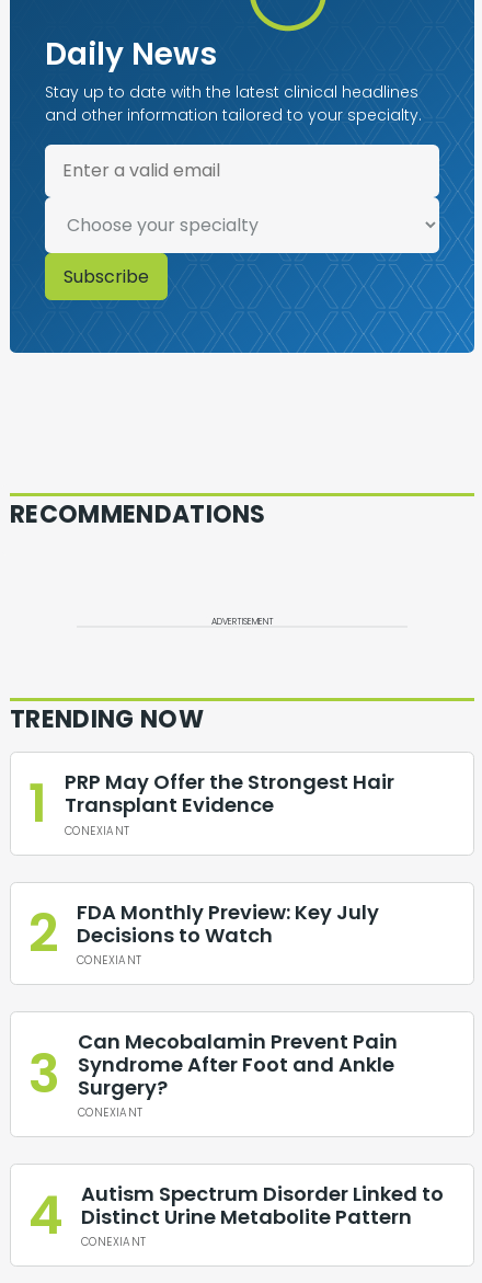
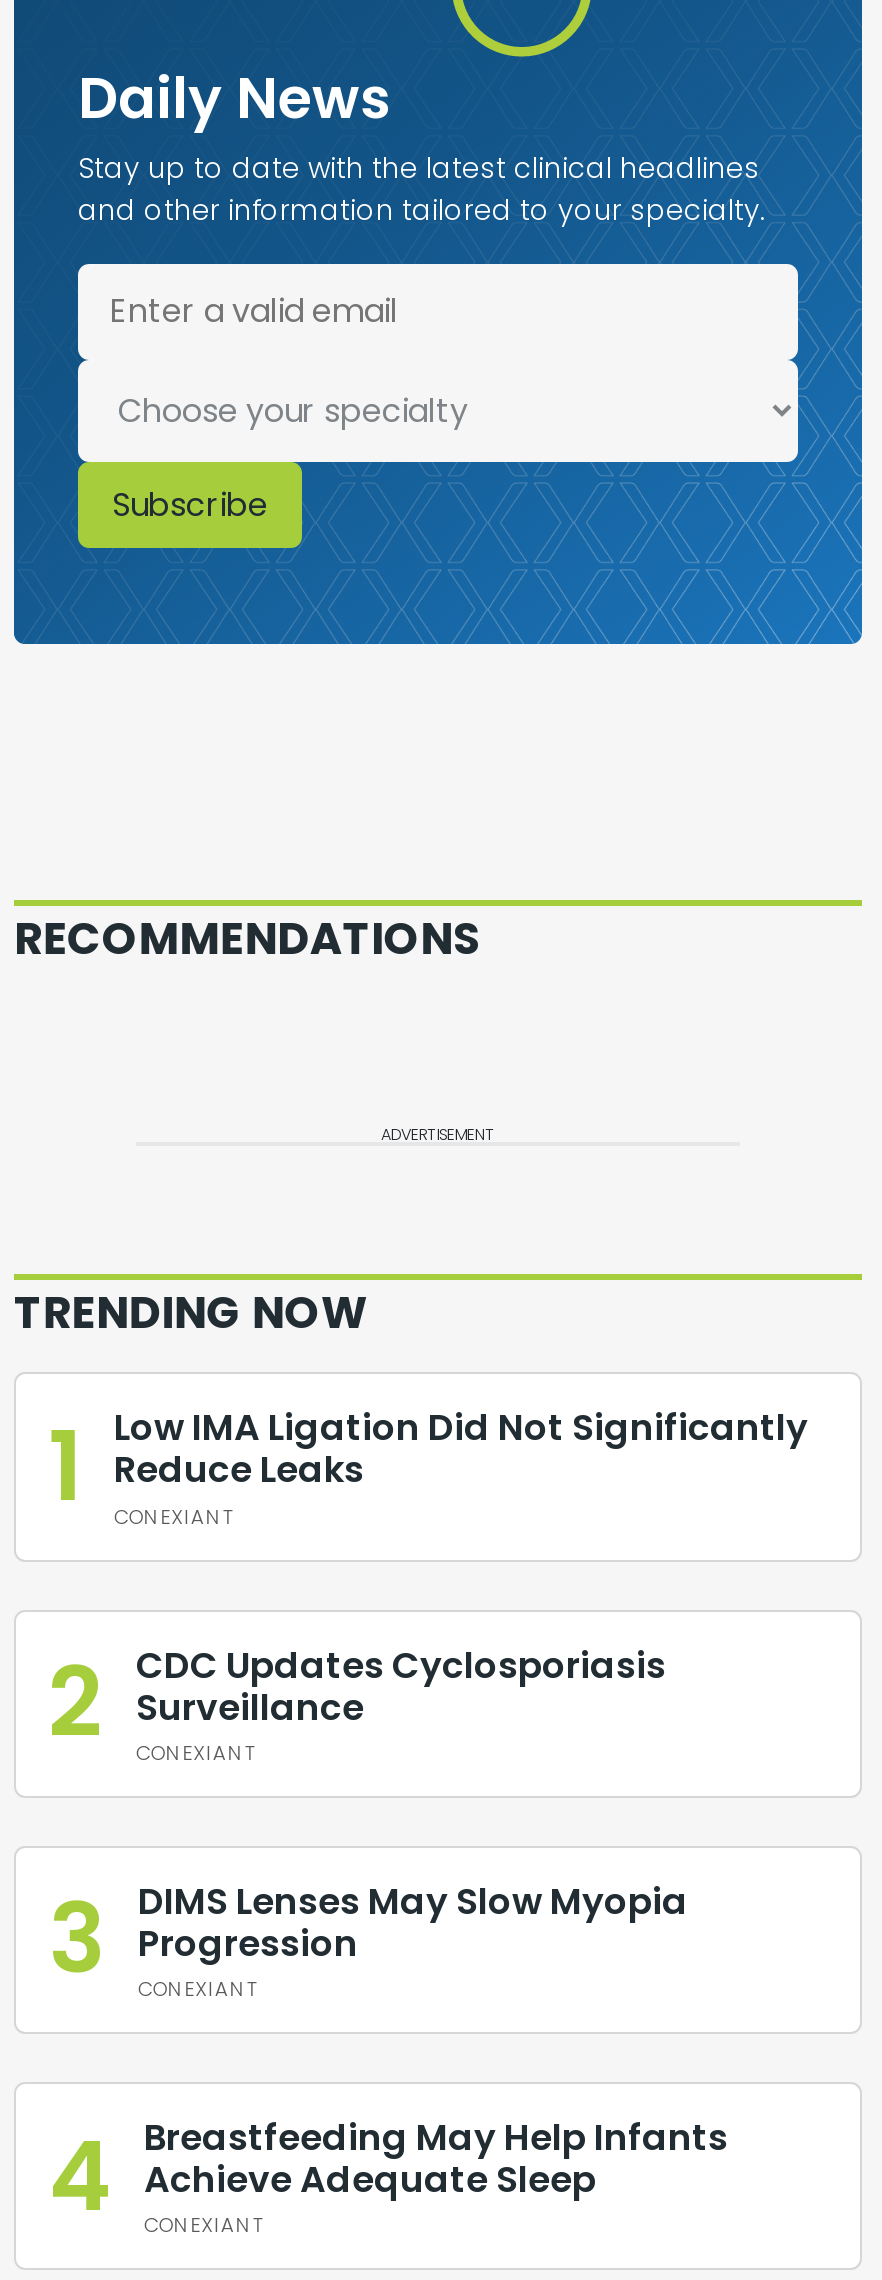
[65,768,394,819] PRP May Offer the Strongest Hair | Transplant Evidence -> [114,1403,808,1495] Low IMA Ligation Did Not Significantly | Reduce Leaks
[77,898,379,948] FDA Monthly Preview: Key July | Decisions to Watch -> [136,1639,666,1731] CDC Updates Cyclosporiasis | Surveillance
[78,1027,398,1101] Can Mecobalamin Prevent Pain | Syndrome After Foot and Ankle | Surgery? -> [138,1875,688,1967] DIMS Lenses May Slow Myopia | Progression
[81,1180,444,1230] Autism Spectrum Disorder Linked to | Distinct Urine Metabolite Pattern -> [144,2112,728,2204] Breastfeeding May Help Infants | Achieve Adequate Sleep

